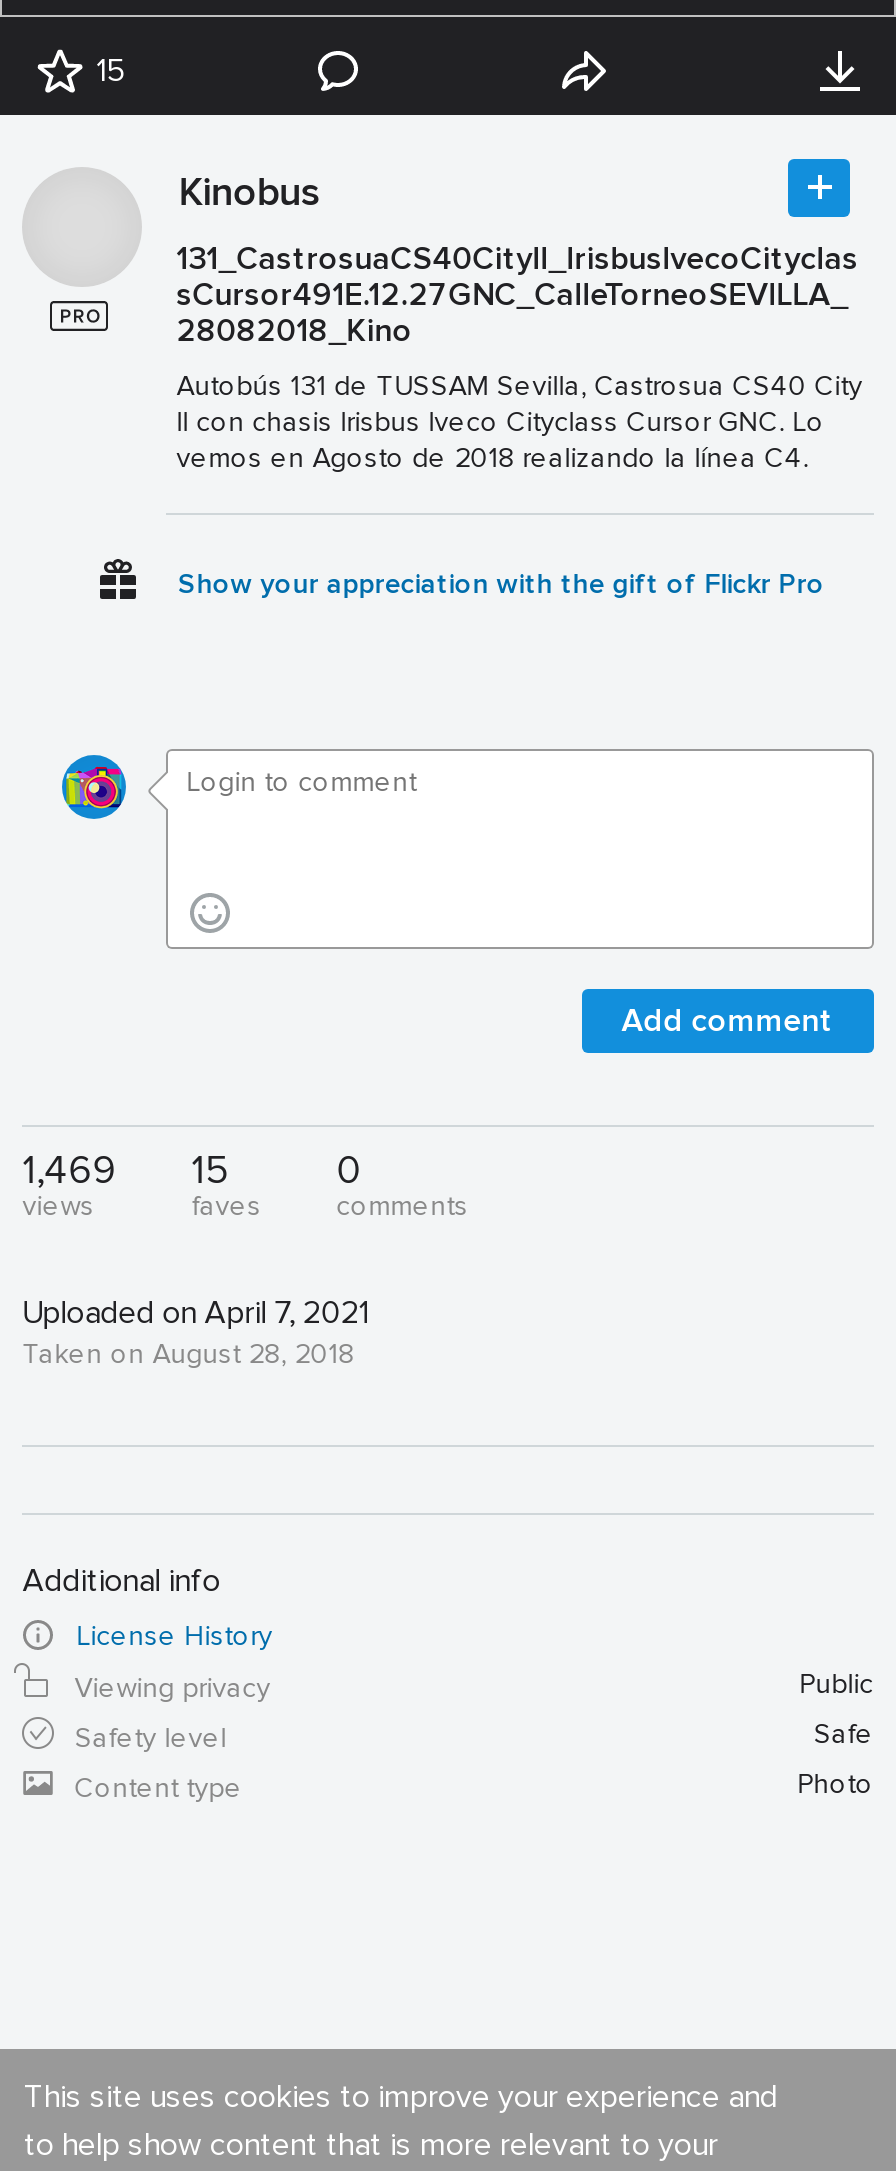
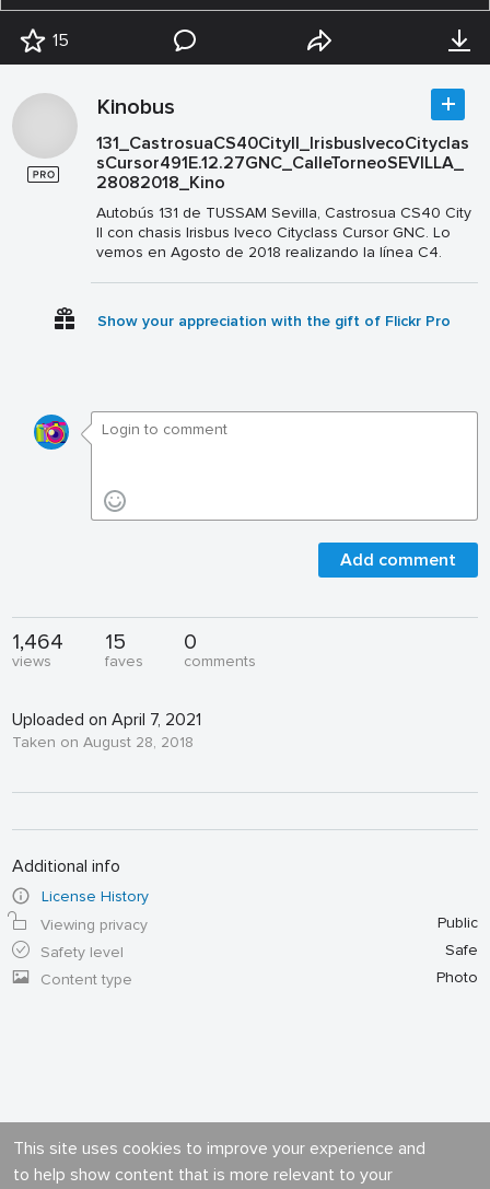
[22,1147,229,1195] 1,469 15 -> [12,629,125,655] 1,464 15

